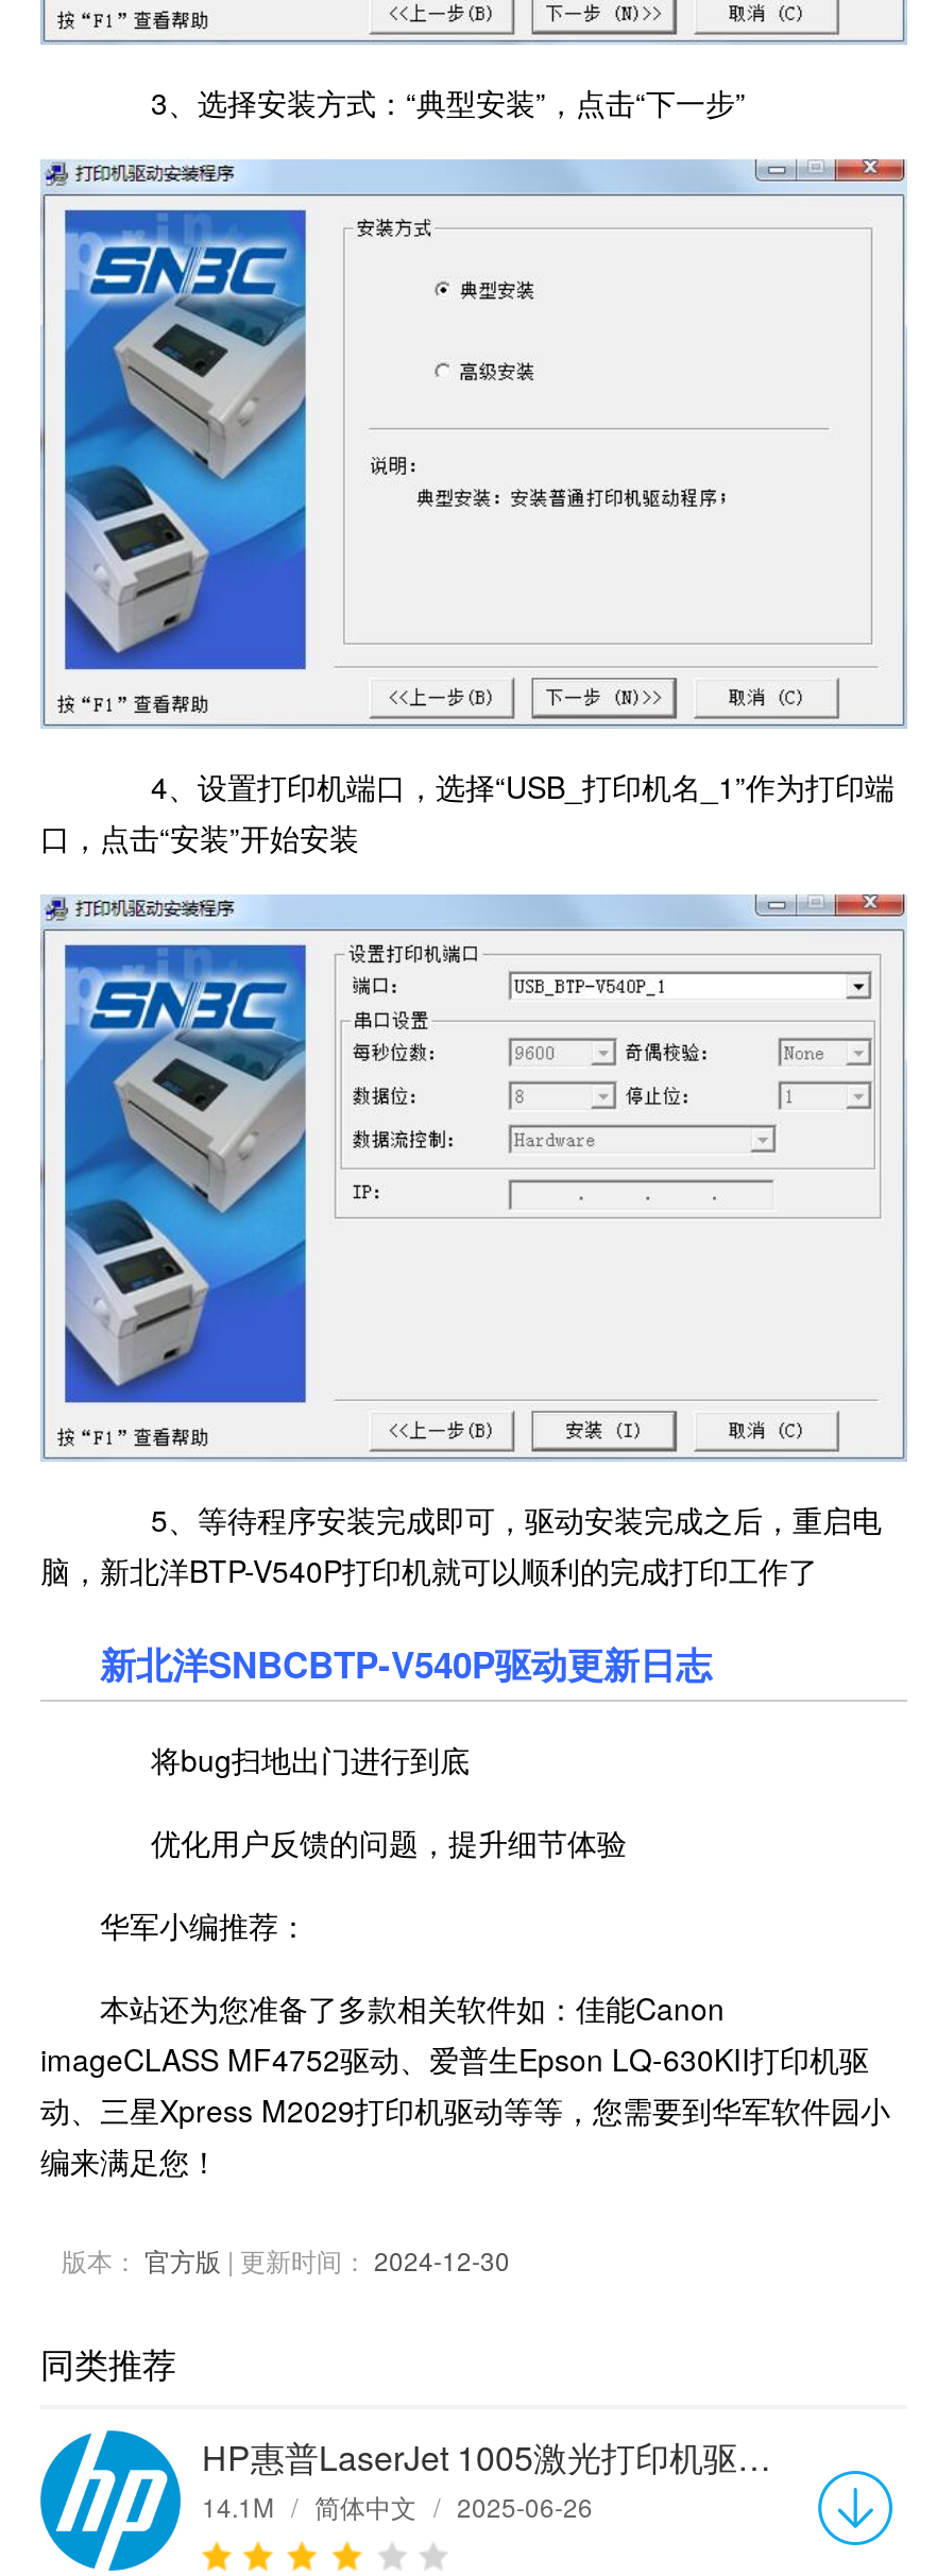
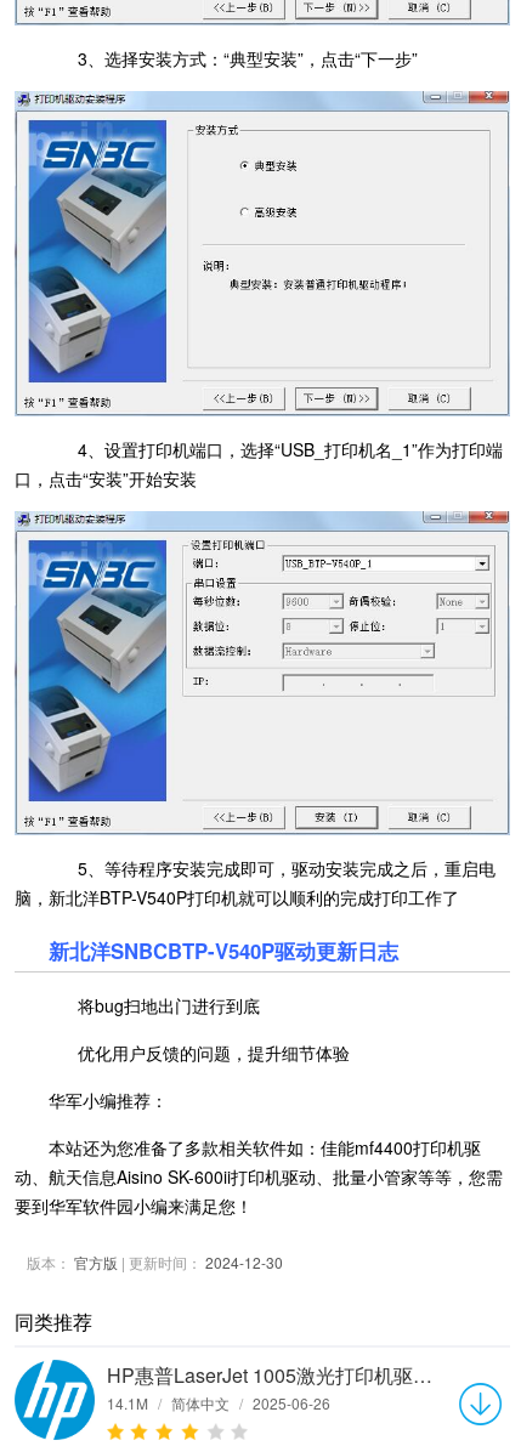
[40,1987,890,2182] 本站还为您准备了多款相关软件如：佳能Canon | imageCLASS MF4752驱动、爱普生Epson LQ-630KII打印机驱 | 动、三星Xpress M2029打印机驱动等等，您需要到华军软件园小 | 编来满足您！ -> [15,1135,503,1218] 本站还为您准备了多款相关软件如：佳能mf4400打印机驱 | 动、航天信息Aisino SK-600ii打印机驱动、批量小管家等等，您需 | 要到华军软件园小编来满足您！

